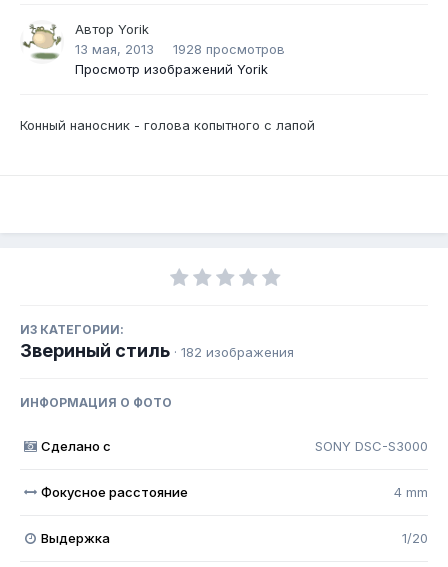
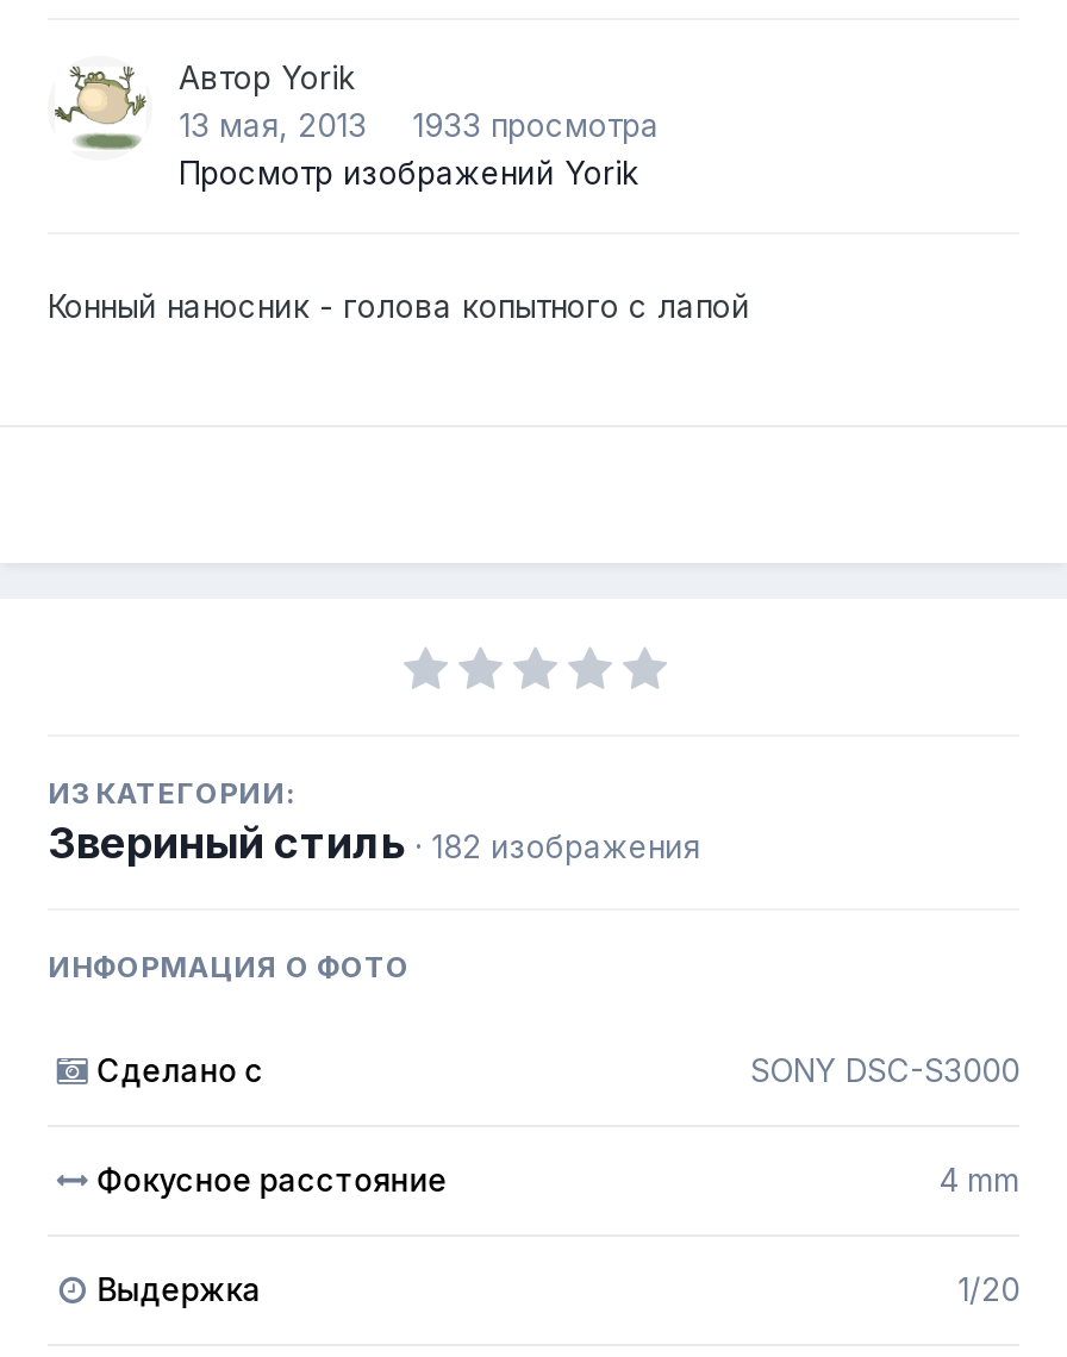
[75,41,285,57] 13 мая, 2013 1928 просмотров -> [179,106,660,145] 13 мая, 2013 1933 просмотра

